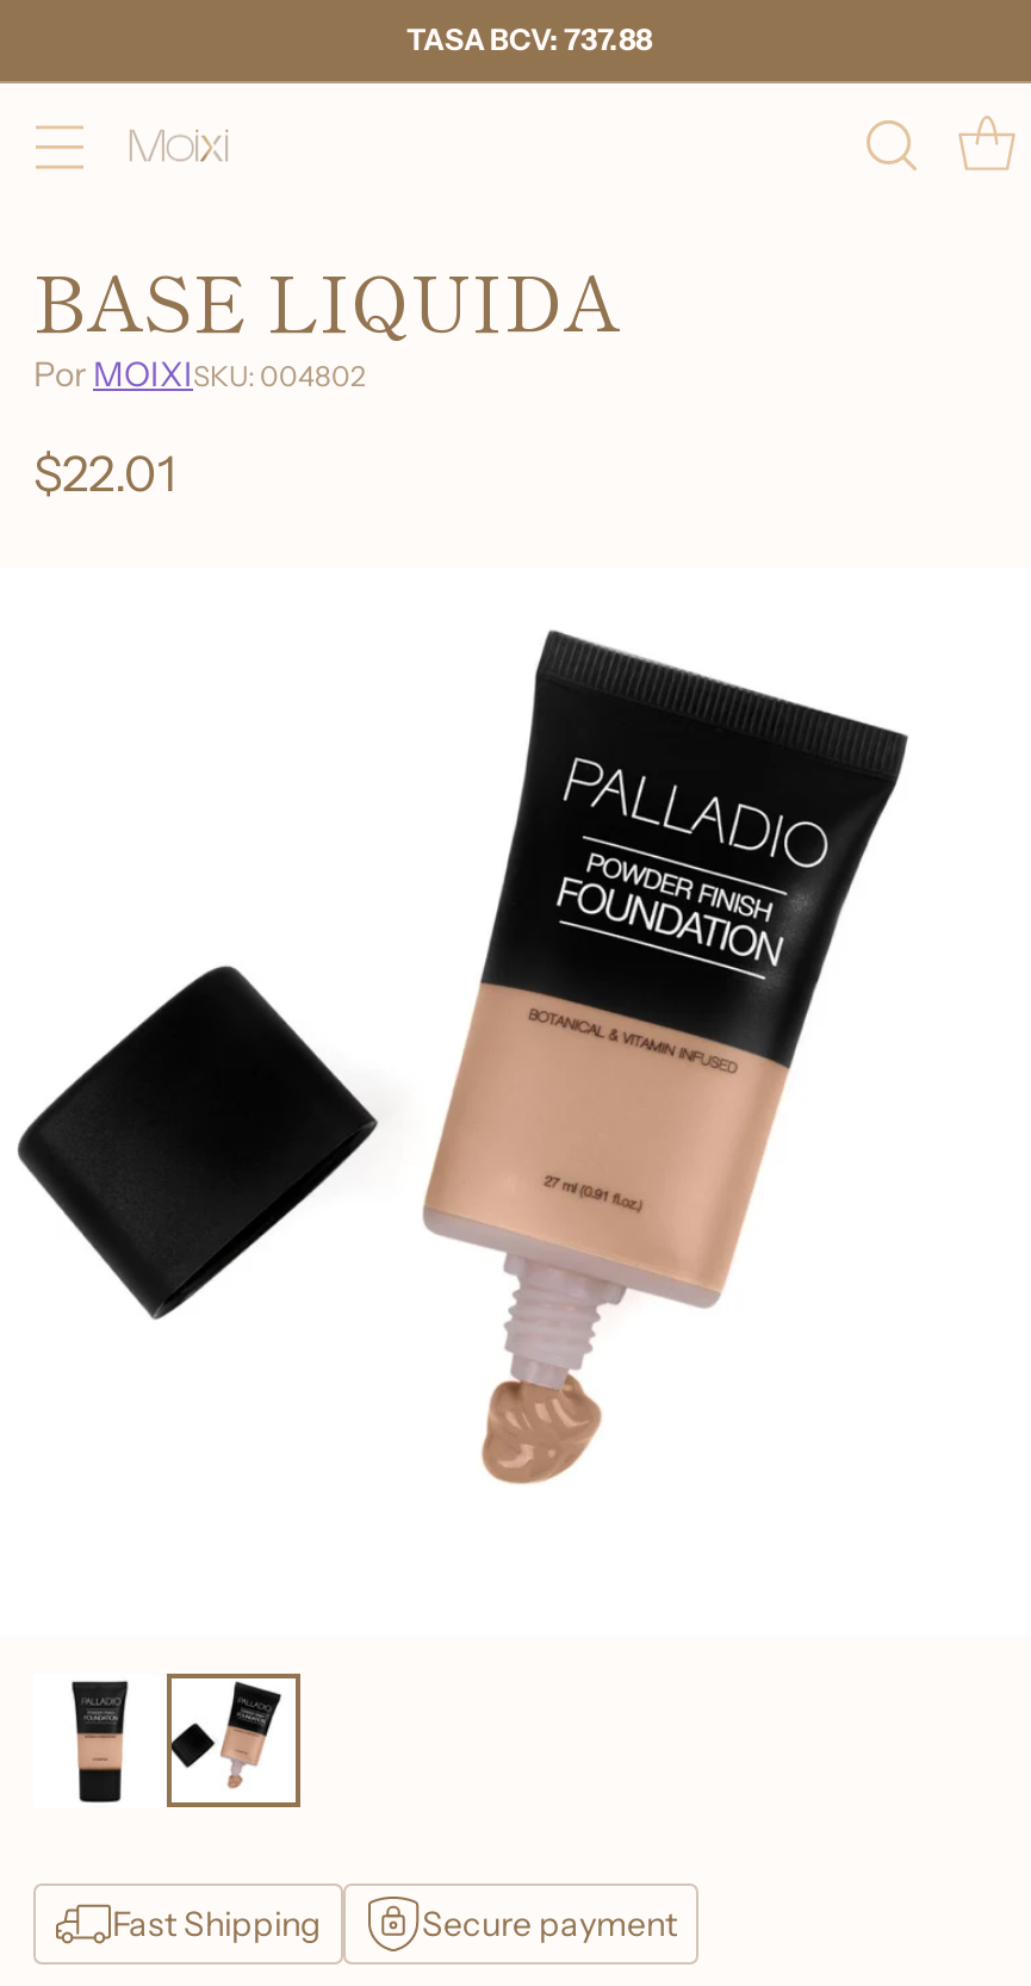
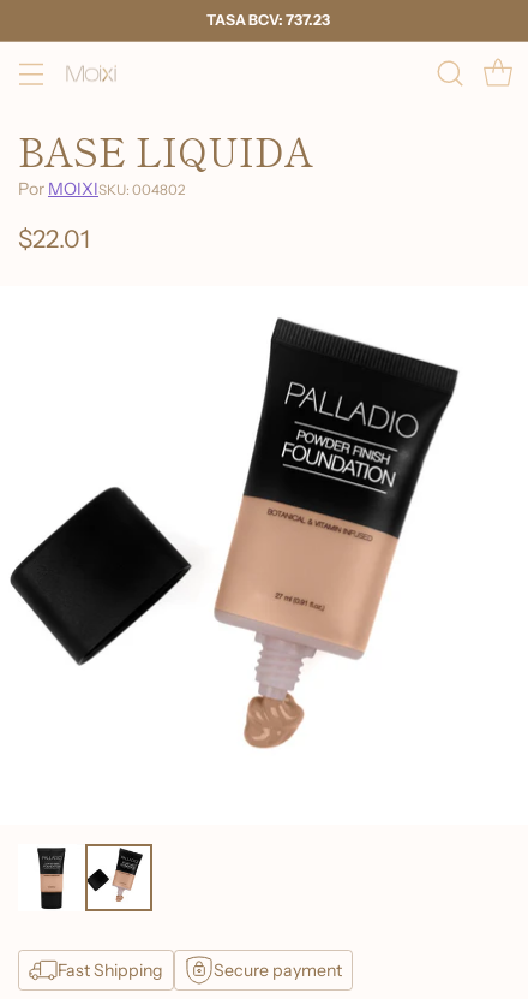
[406,21,652,57] TASA BCV: 737.88 -> [206,11,329,29] TASA BCV: 737.23

